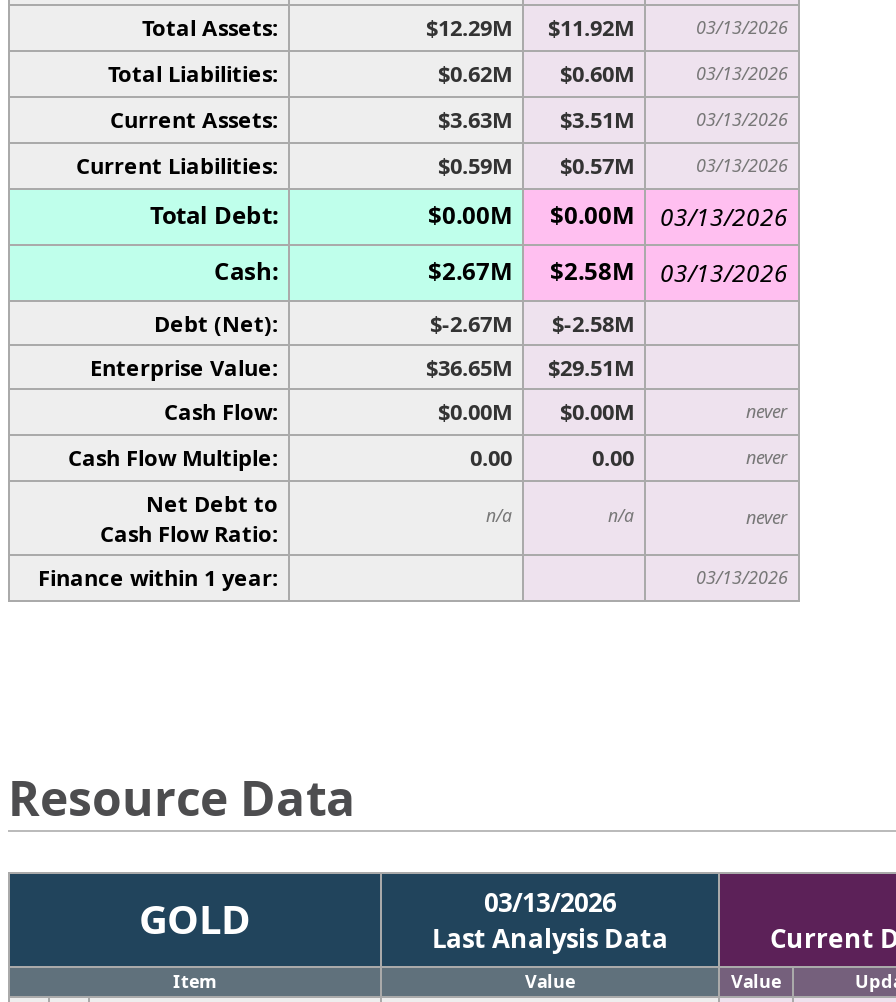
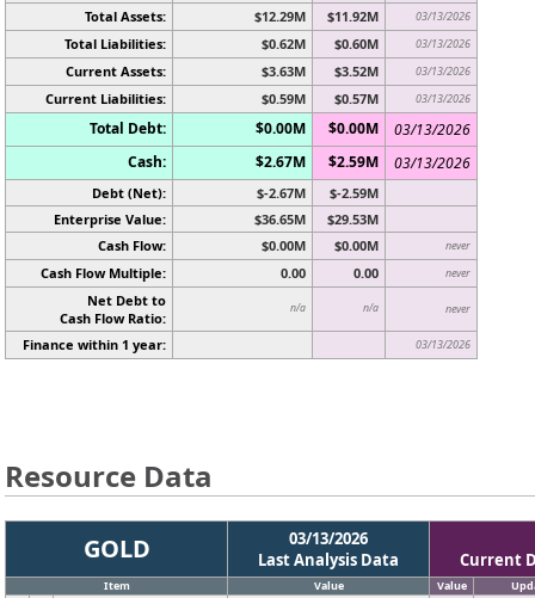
[438,104,634,134] $3.63M $3.51M -> [262,62,379,80] $3.63M $3.52M
[428,254,788,290] $2.67M $2.58M 03/13/2026 -> [256,151,471,173] $2.67M $2.59M 03/13/2026
[430,308,634,338] $-2.67M $-2.58M -> [257,184,379,202] $-2.67M $-2.59M
[426,352,634,382] $36.65M $29.51M -> [254,210,379,228] $36.65M $29.53M

